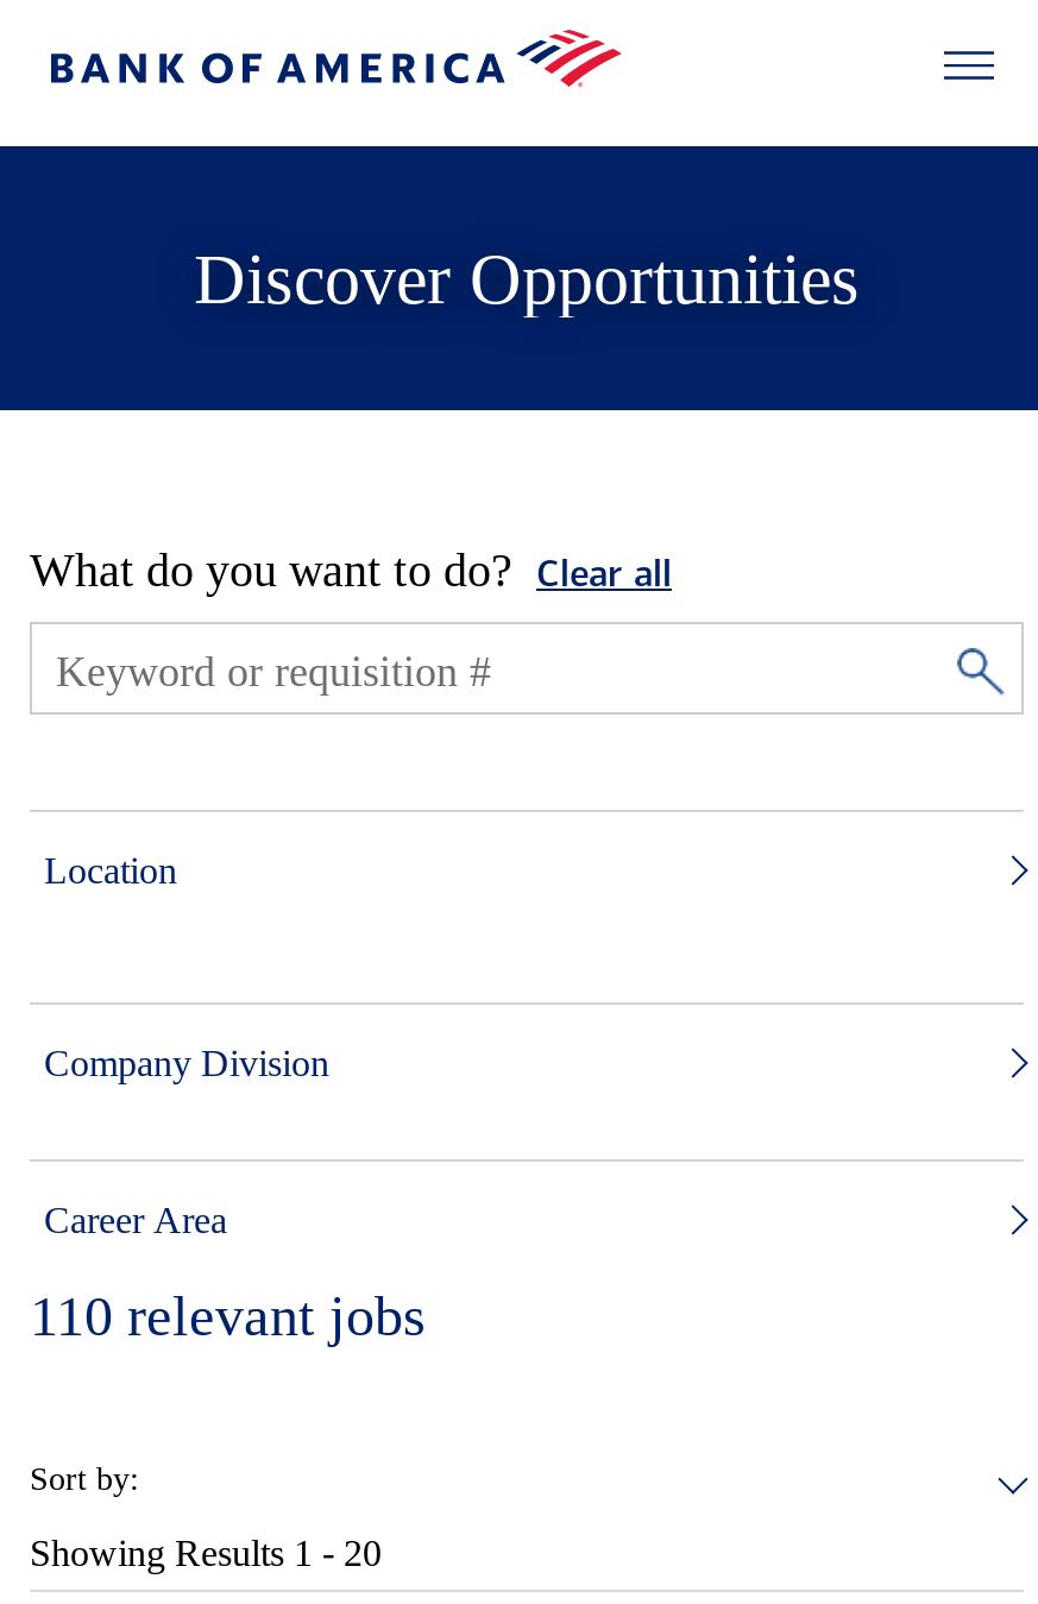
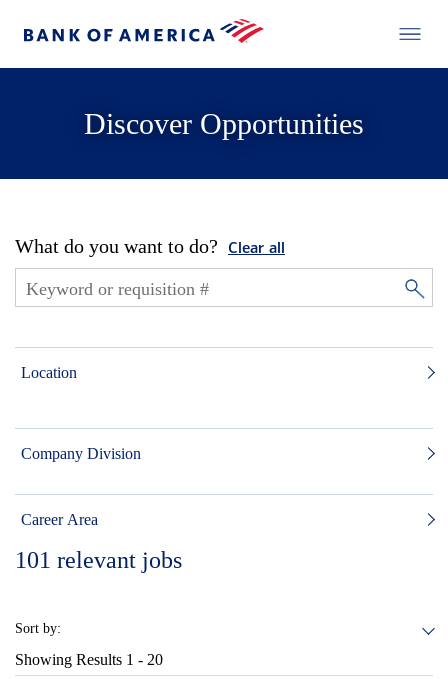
[30,1285,424,1347] 110 relevant jobs -> [15,547,182,573] 101 relevant jobs

